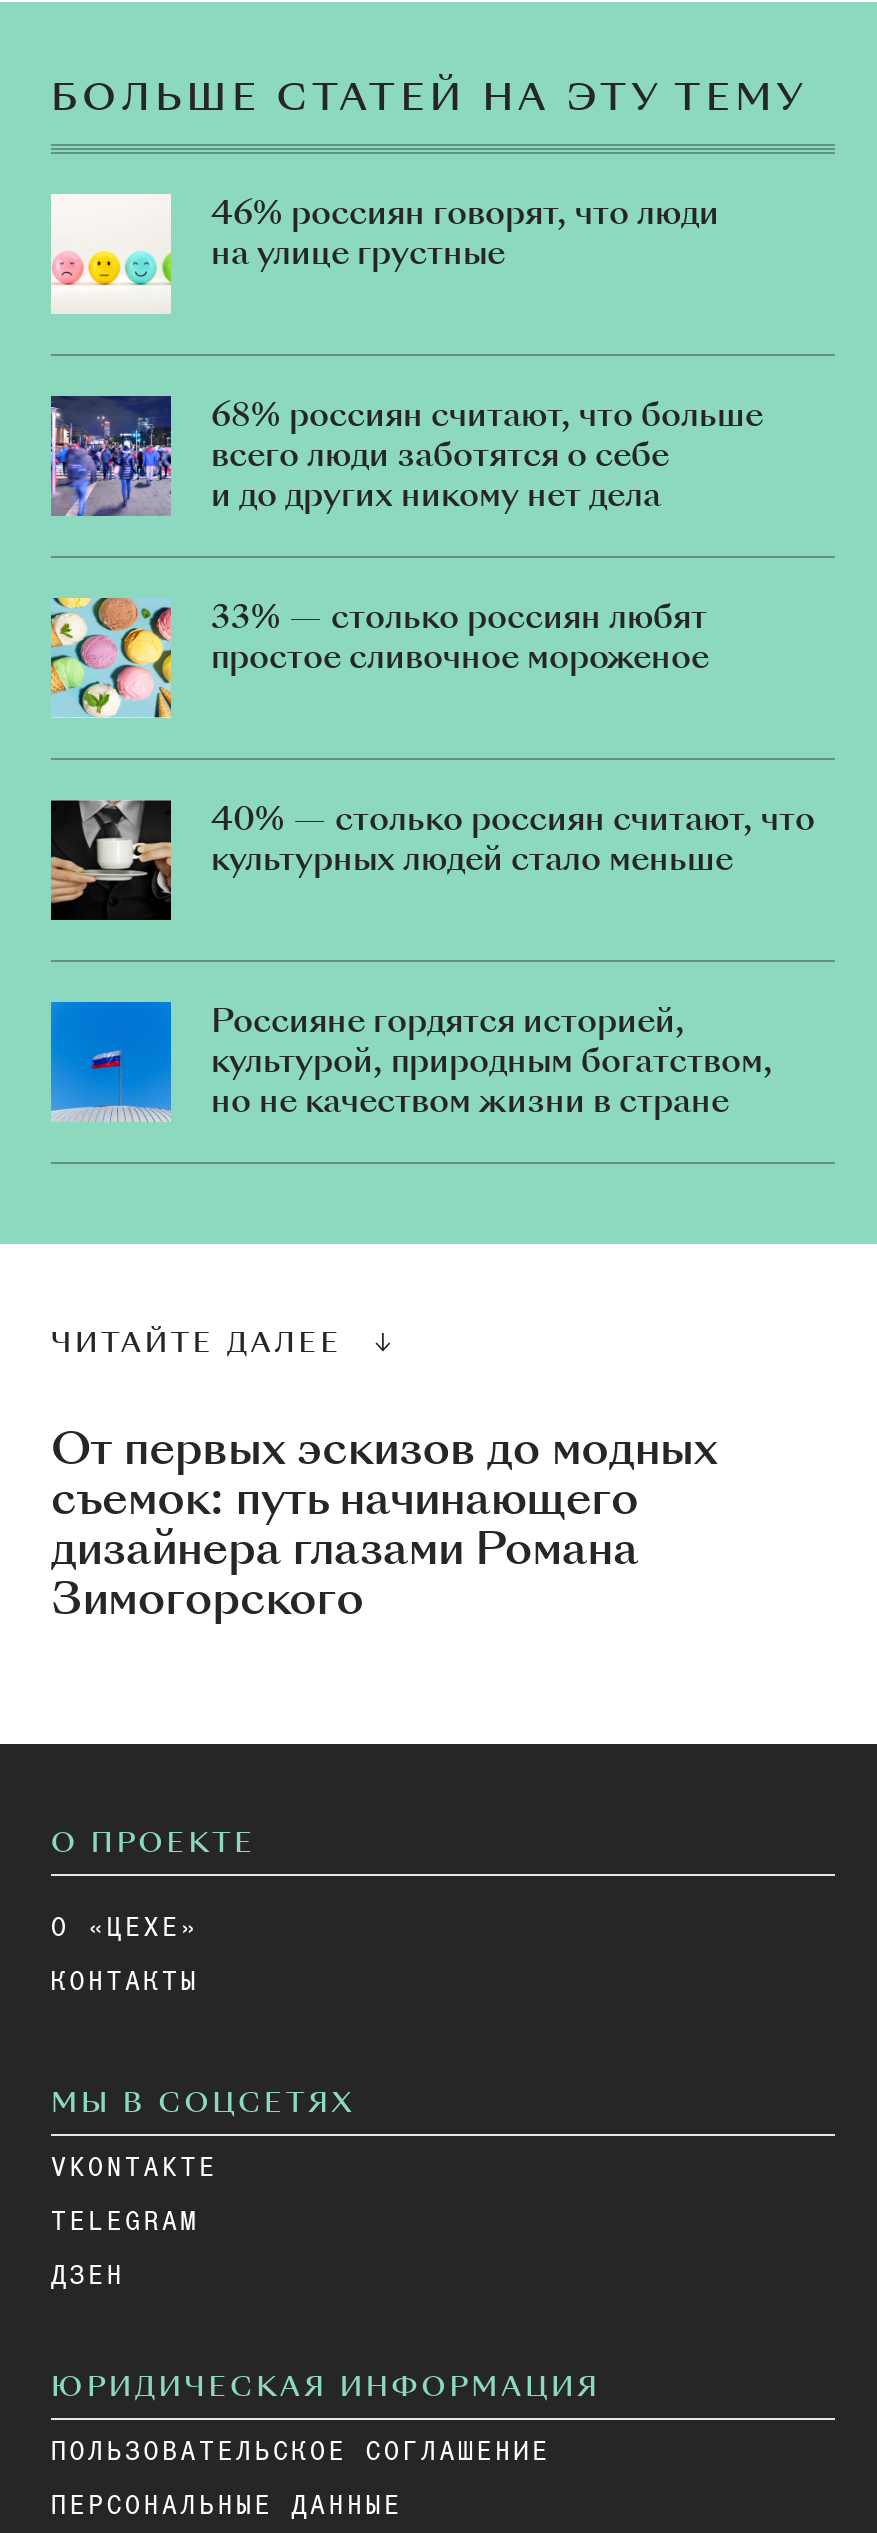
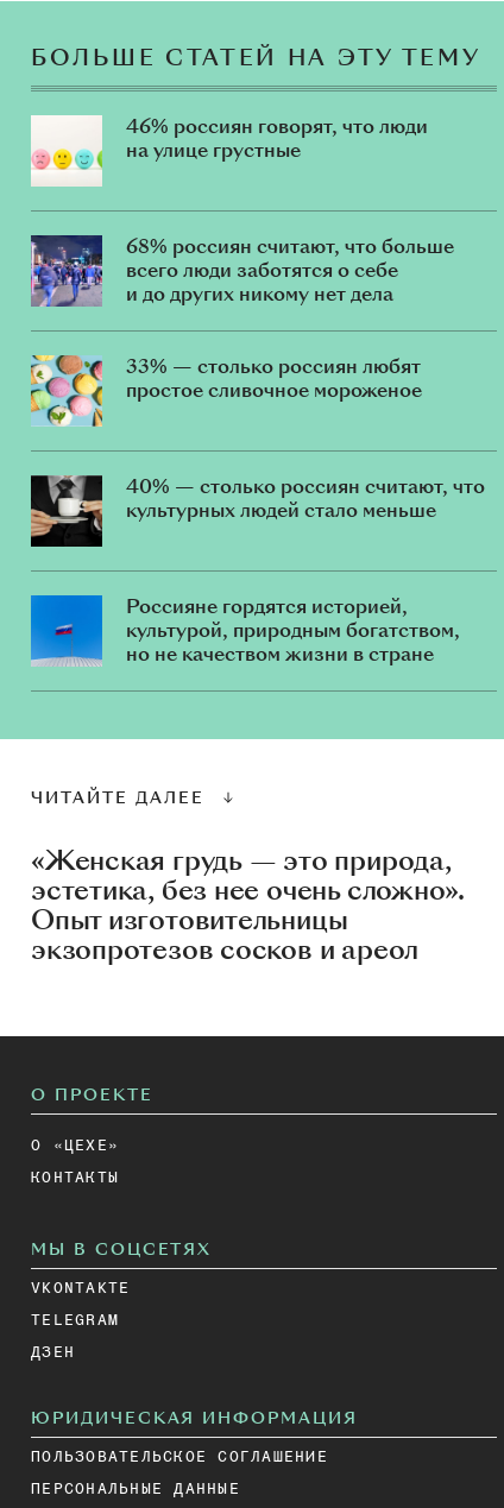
[51,1416,717,1630] От первых эскизов до модных | съемок: путь начинающего | дизайнера глазами Романа | Зимогорского -> [31,841,465,968] «Женская грудь — это природа, | эстетика, без нее очень сложно». | Опыт изготовительницы | экзопротезов сосков и ареол

